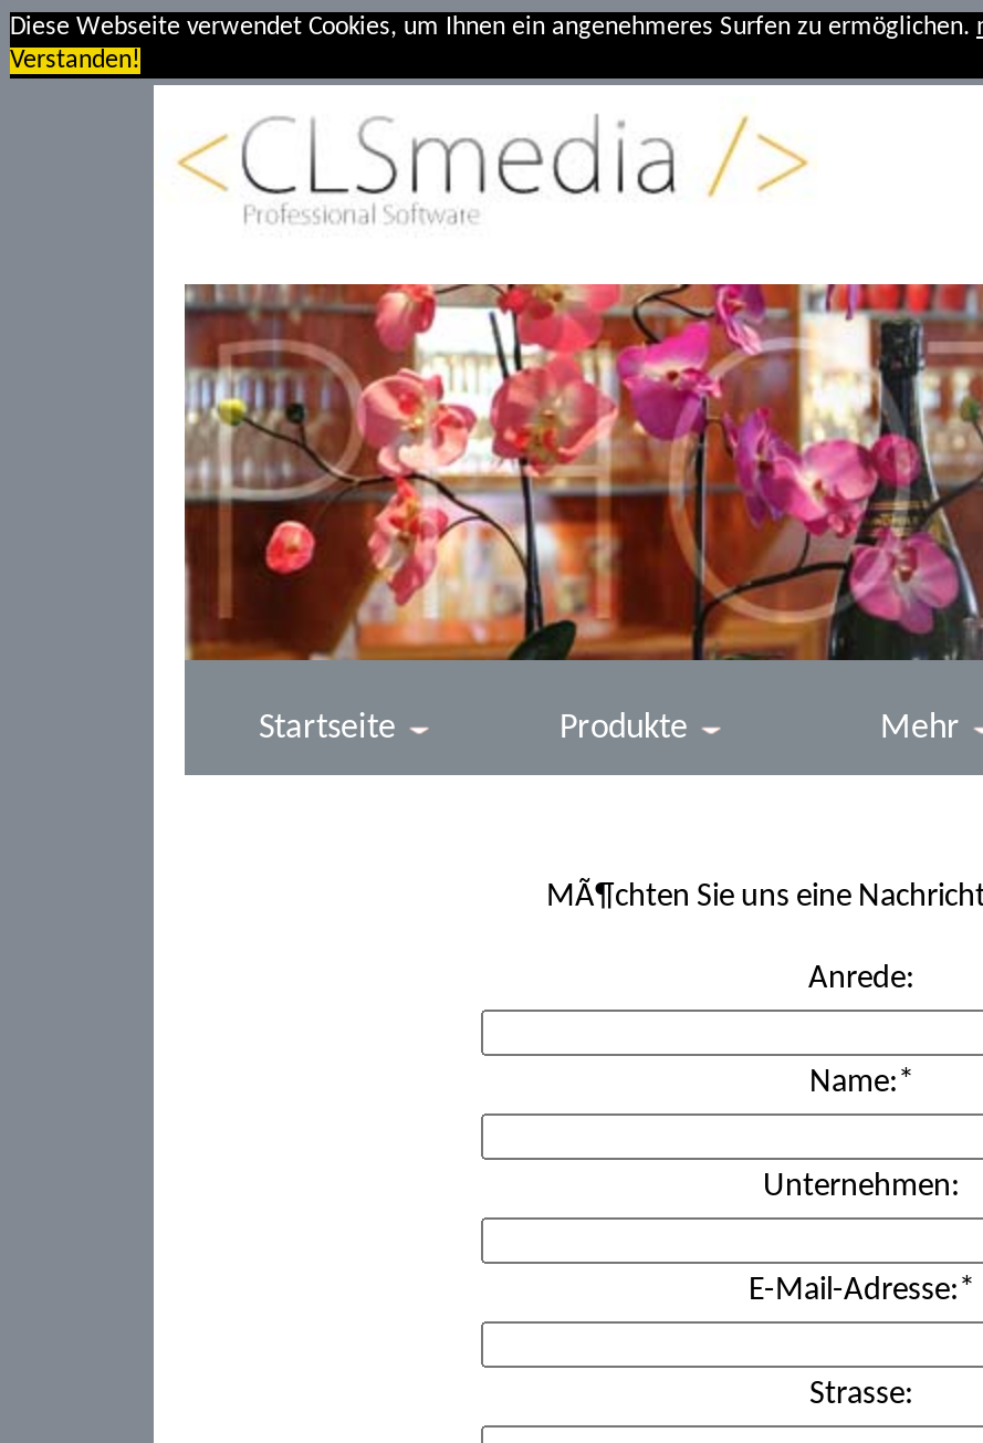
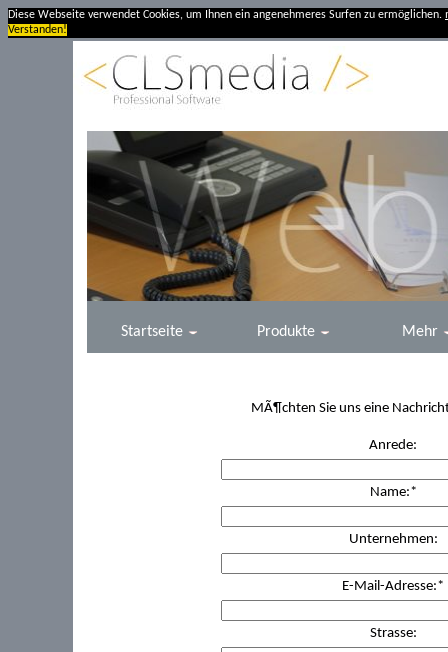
[182,282,976,662] [image] -> [86,130,445,302] [image]

